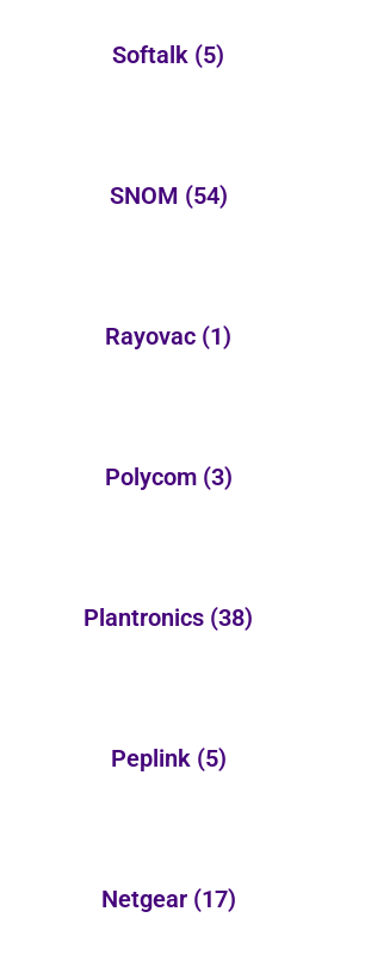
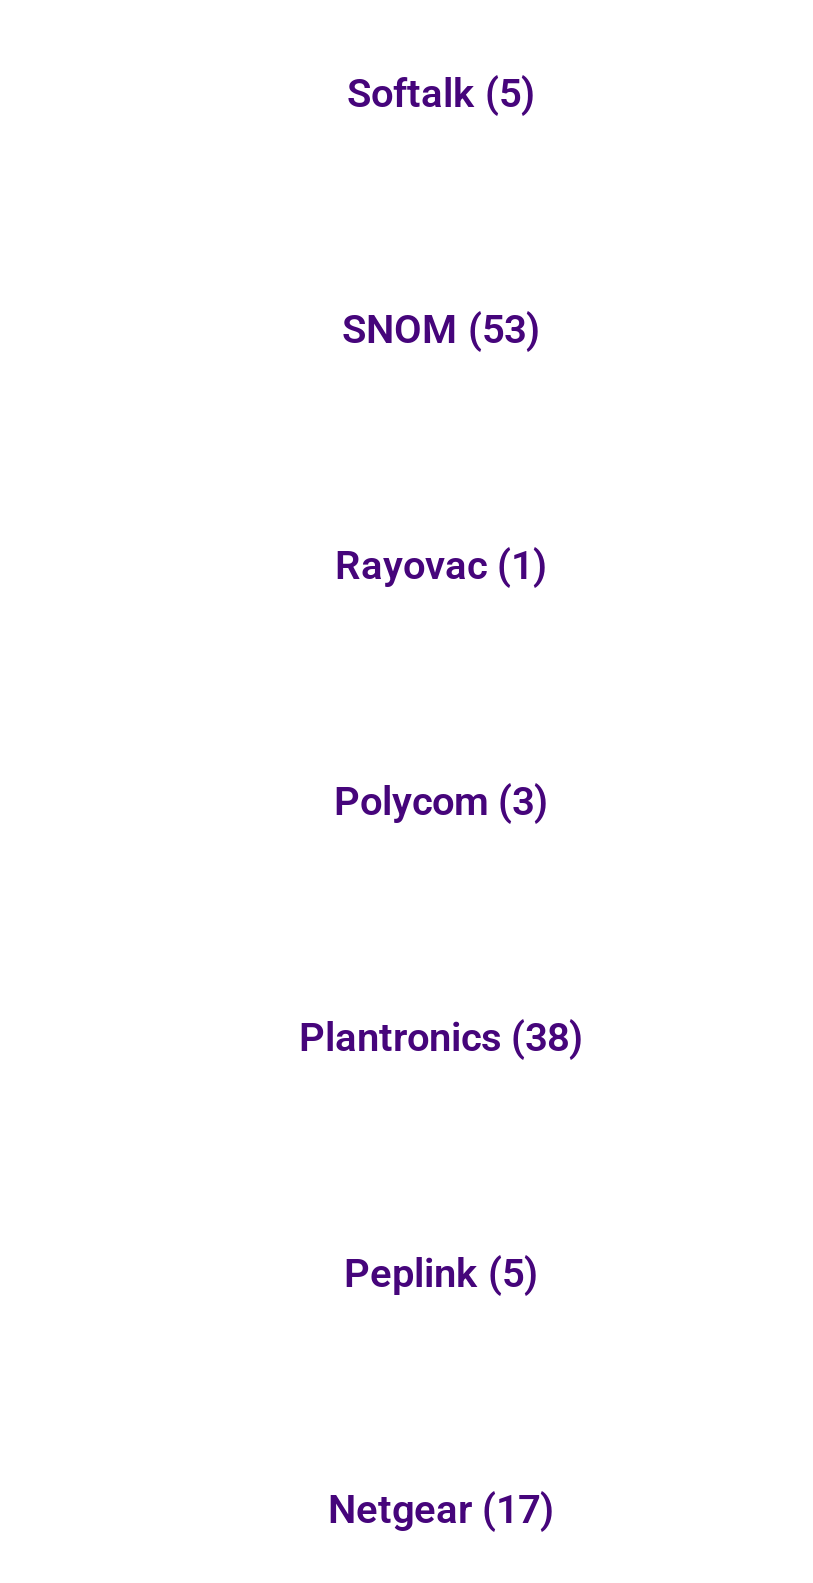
[109,181,227,209] SNOM (54) -> [342,304,540,352] SNOM (53)

